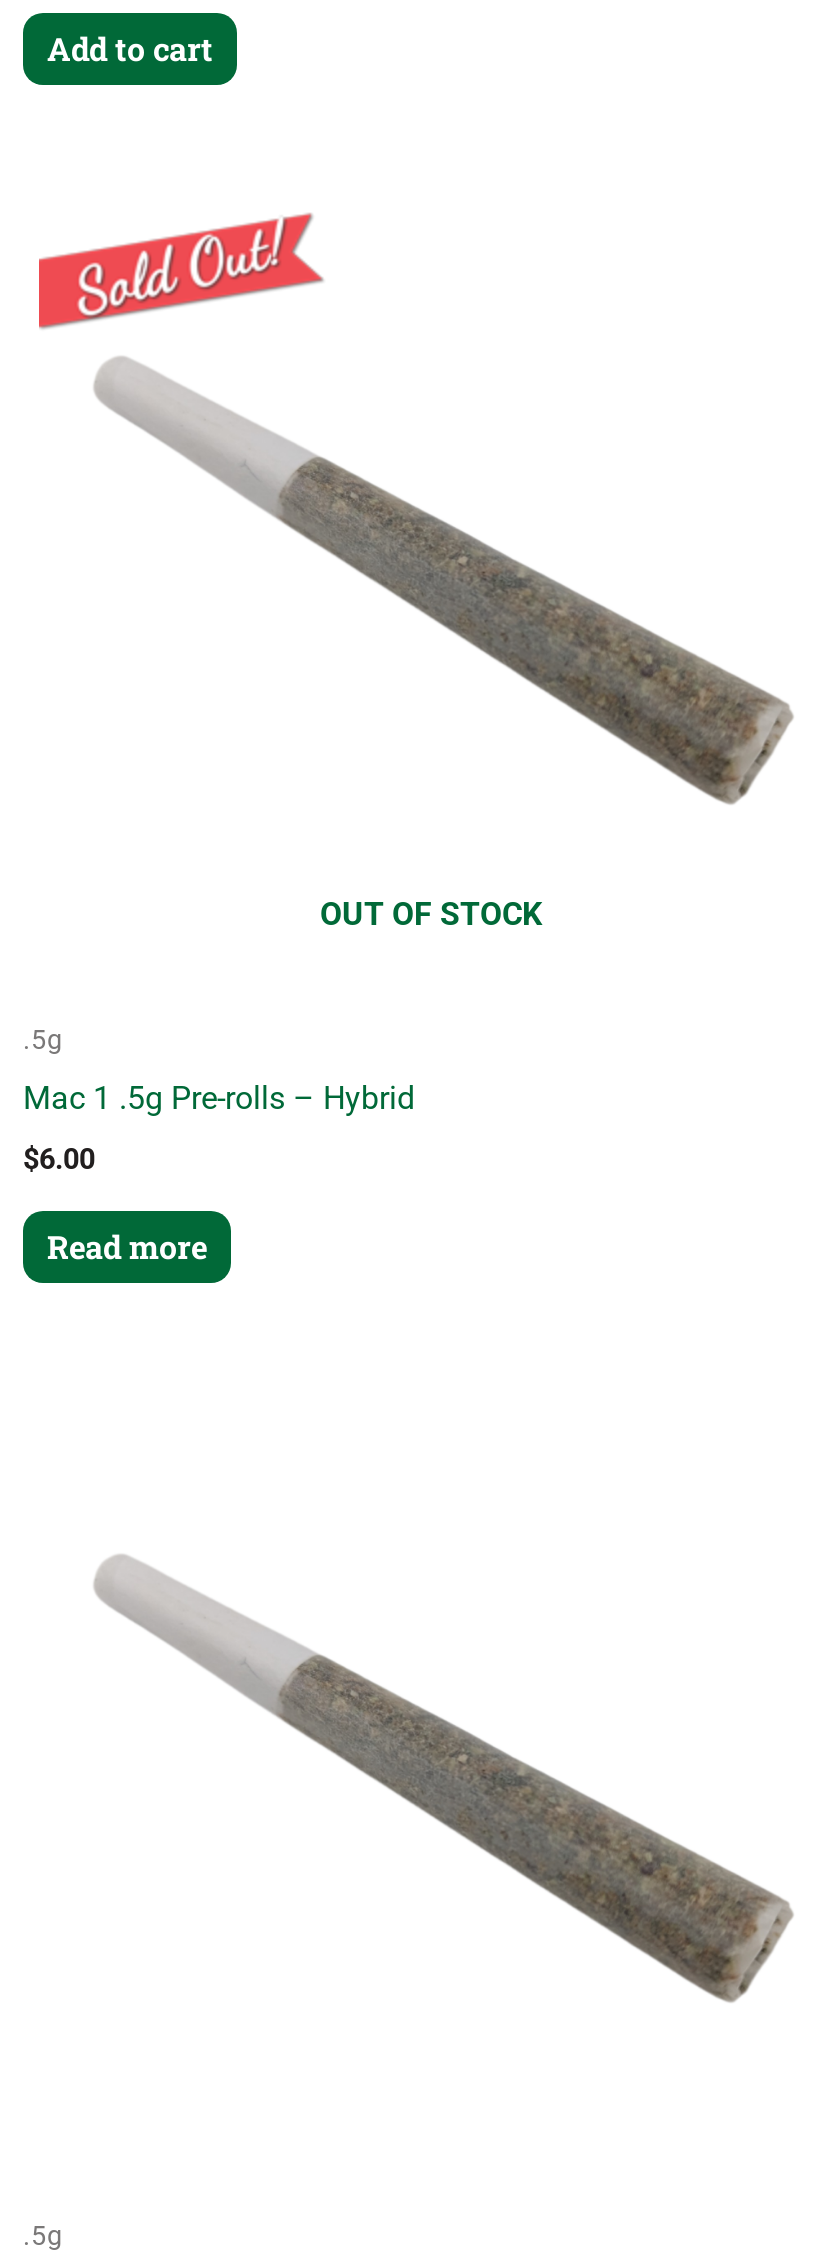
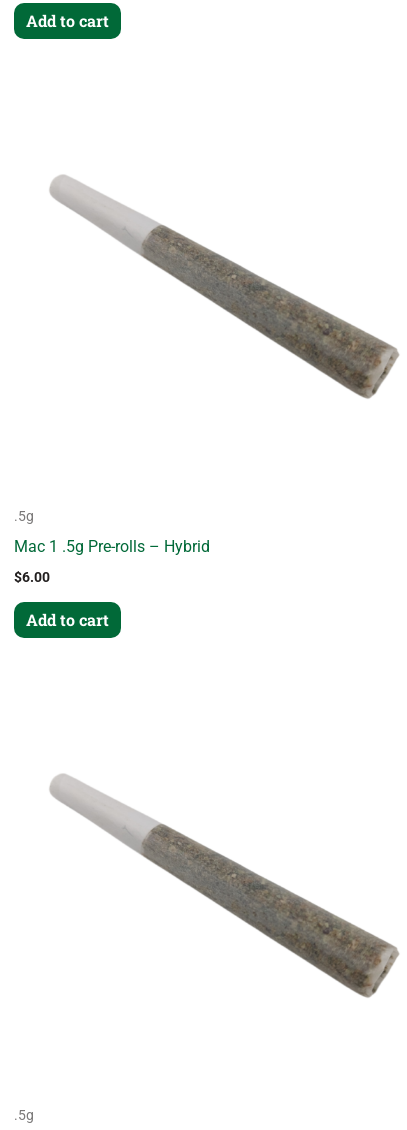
[37,212,325,330] [image] -> none
[320,894,542,932] OUT OF STOCK -> none
[47,1224,207,1266] Read more -> [26,609,109,630] Add to cart

